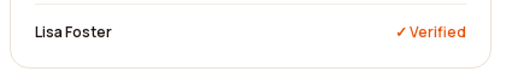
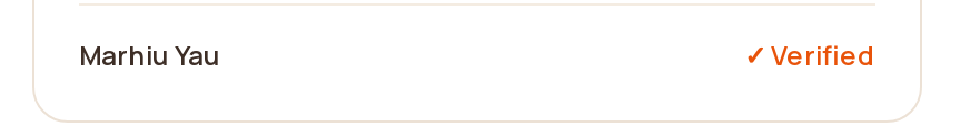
[35,22,112,42] Lisa Foster -> [79,36,221,74] Marhiu Yau

